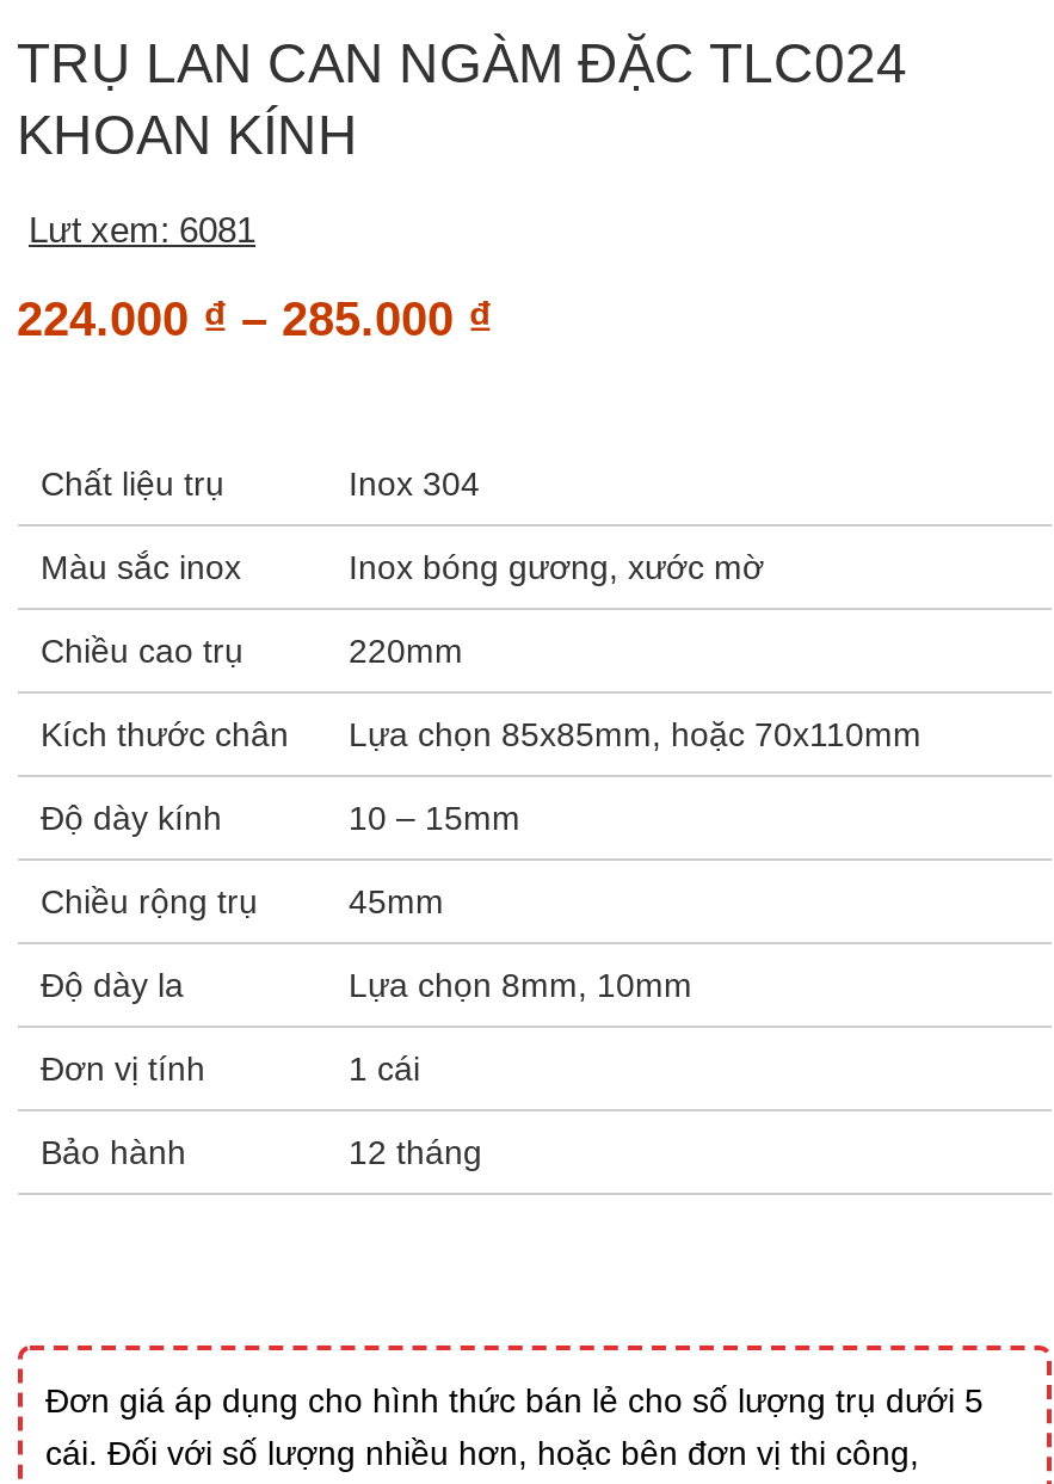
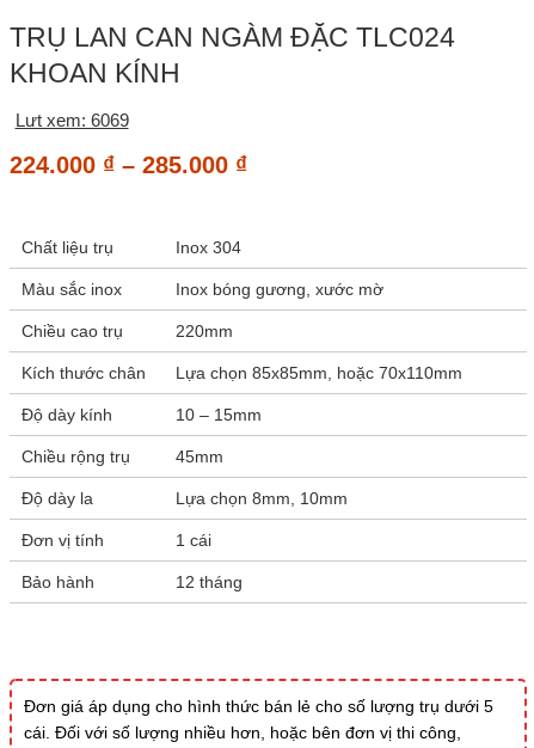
[29,210,255,250] Lưt xem: 6081 -> [15,110,128,131] Lưt xem: 6069

